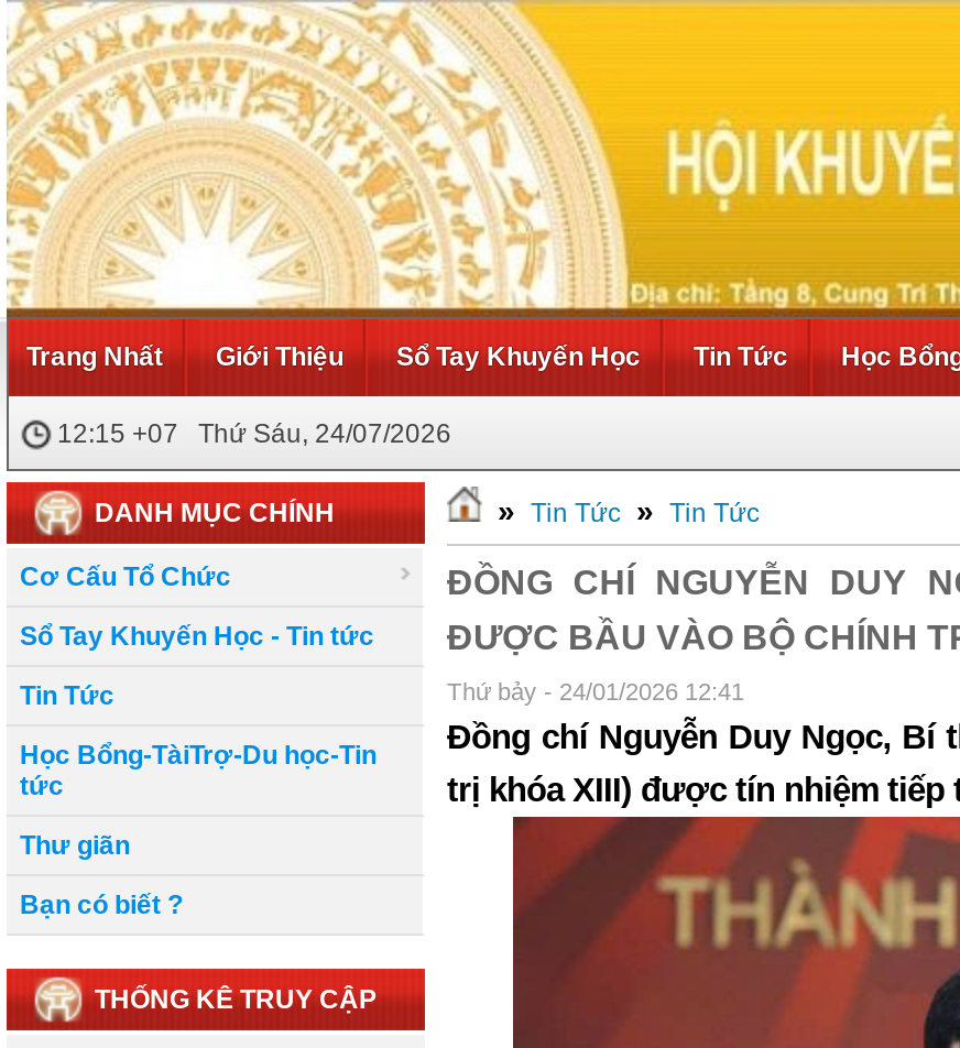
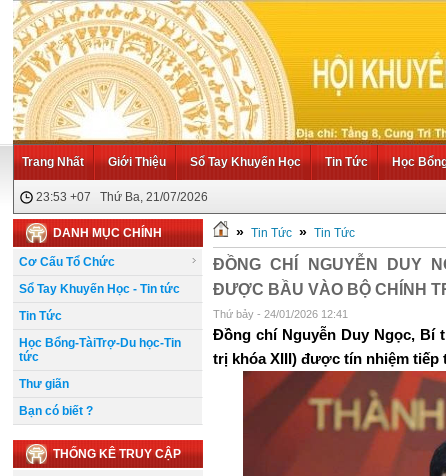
[57,418,451,449] 12:15 +07 Thứ Sáu, 24/07/2026 -> [36,190,208,204] 23:53 +07 Thứ Ba, 21/07/2026

